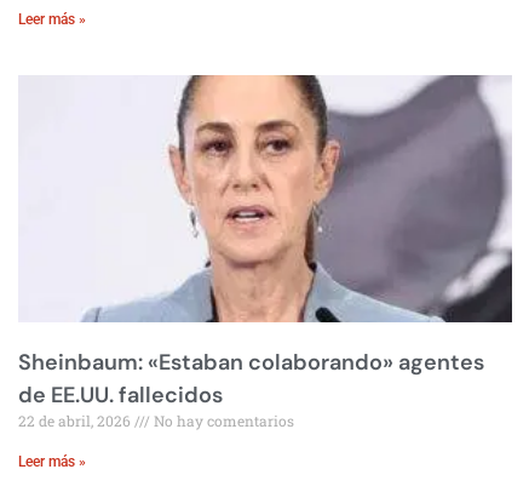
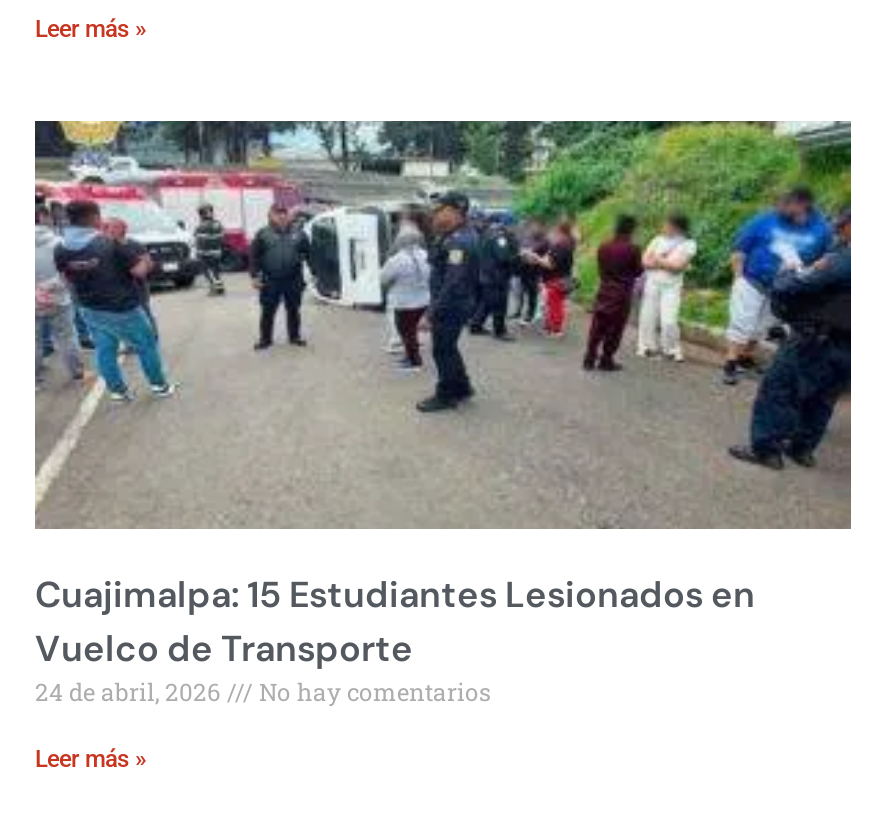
[18,74,513,430] [image] | Sheinbaum: «Estaban colaborando» agentes | de EE.UU. fallecidos | 22 de abril, 2026 -> [33,119,853,706] [image] | Cuajimalpa: 15 Estudiantes Lesionados en | Vuelco de Transporte | 24 de abril, 2026

